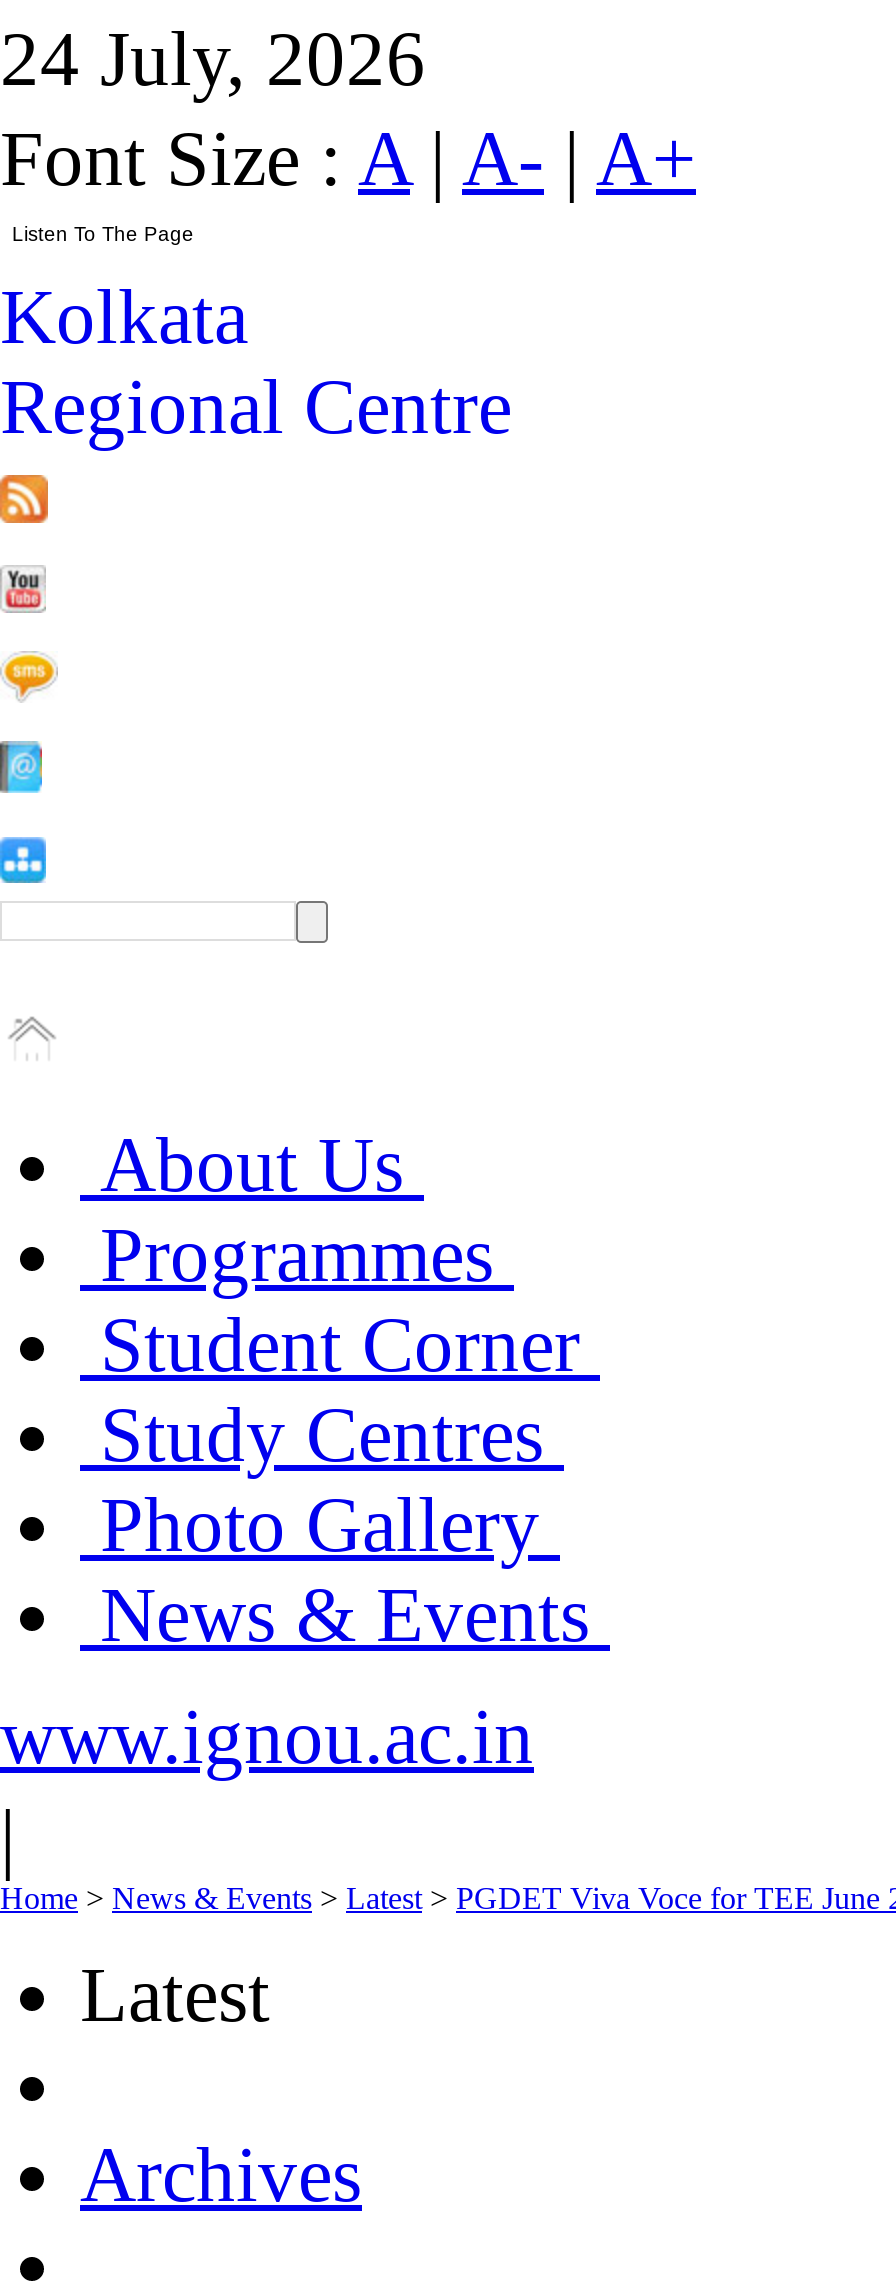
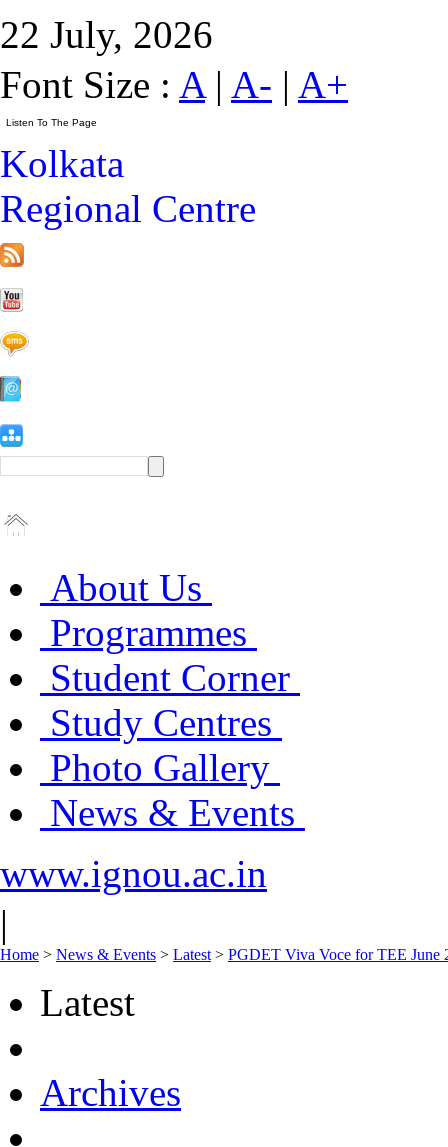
[0,15,426,101] 24 July, 2026 -> [0,13,213,56] 22 July, 2026

